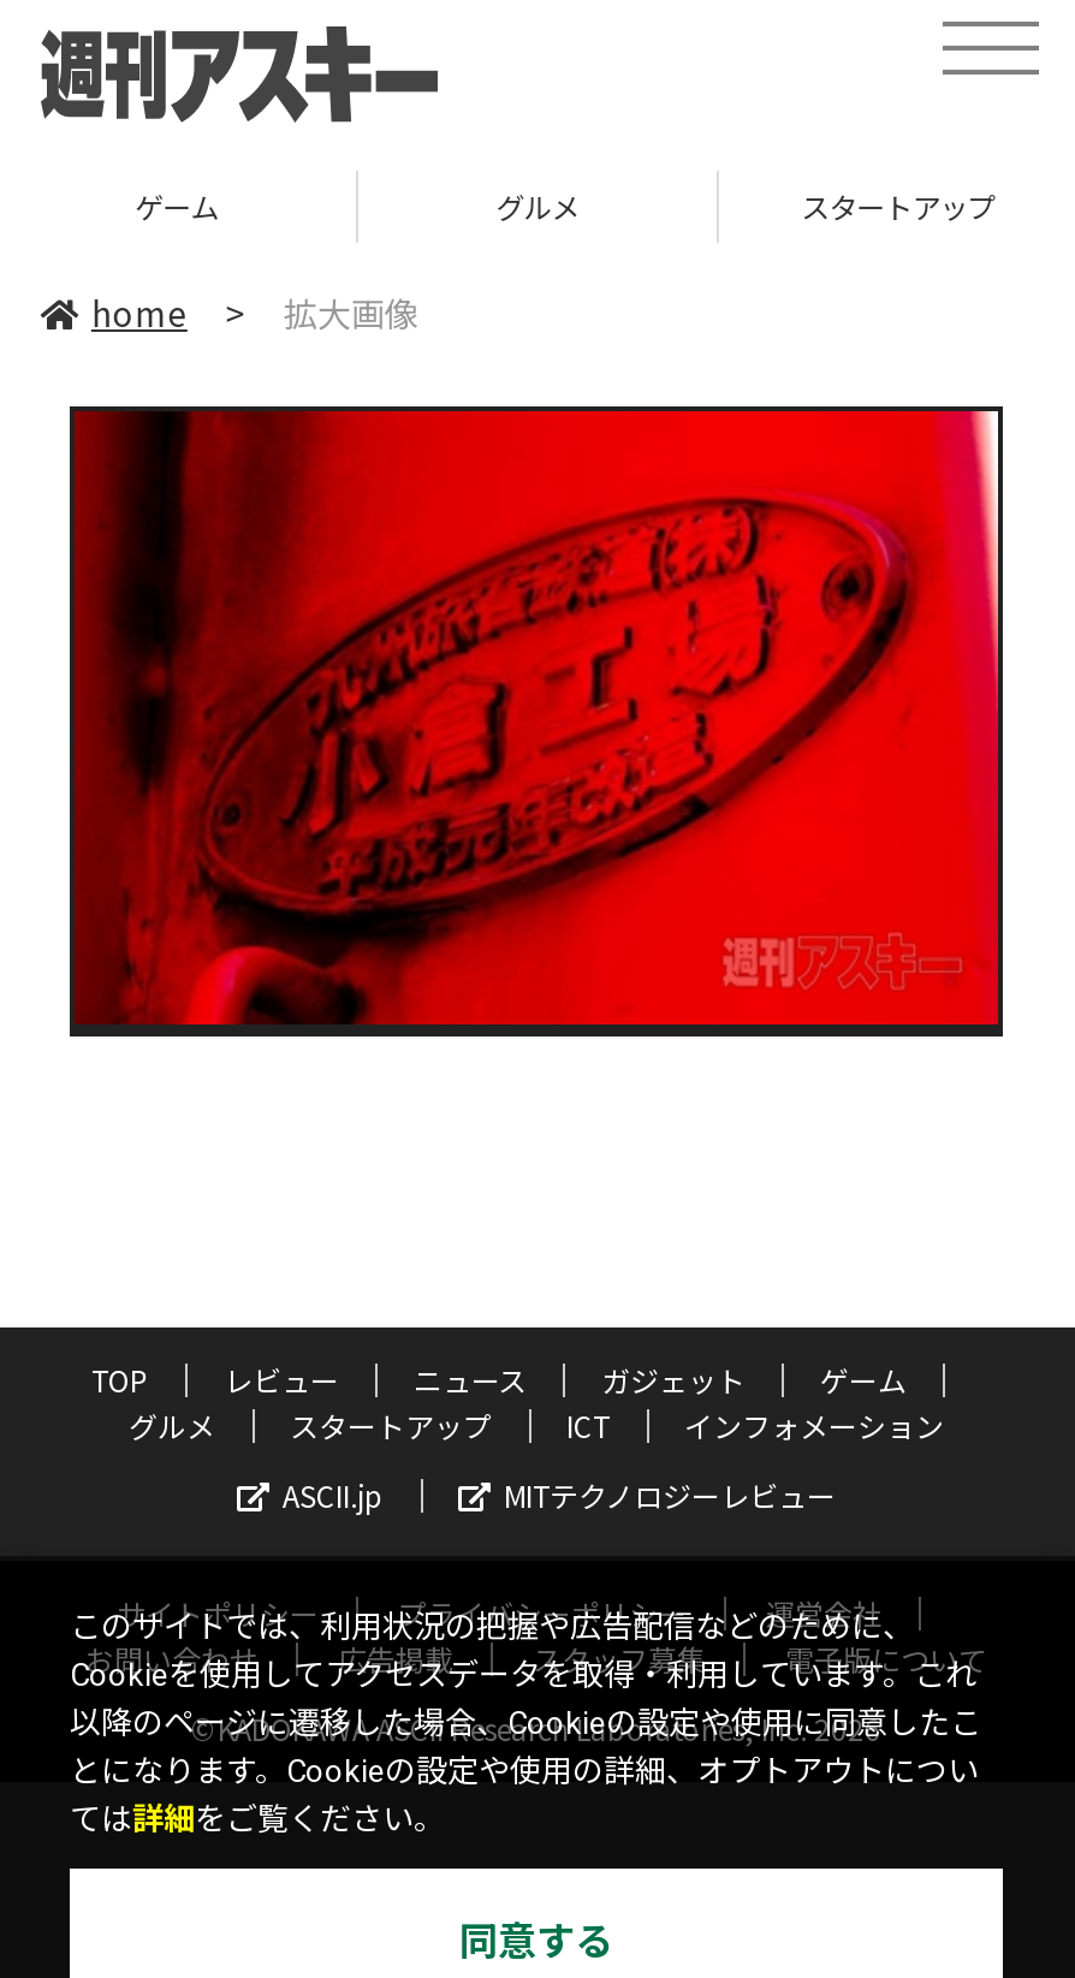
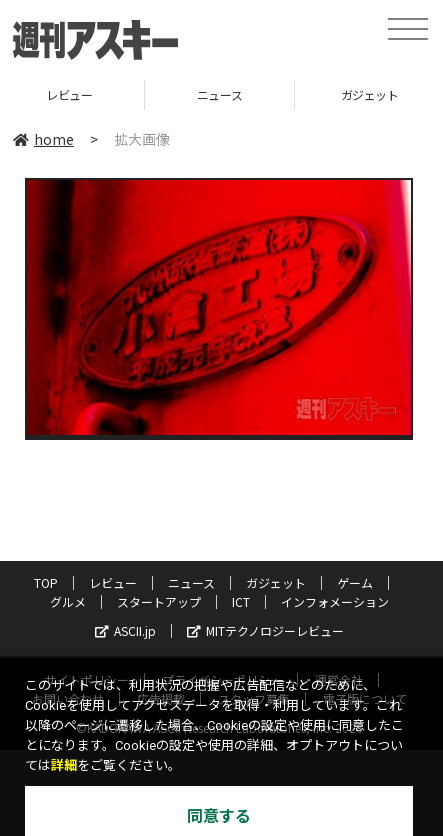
[135,185,995,226] ゲーム | グルメ | スタートアップ -> [46,86,398,103] レビュー | ニュース | ガジェット

